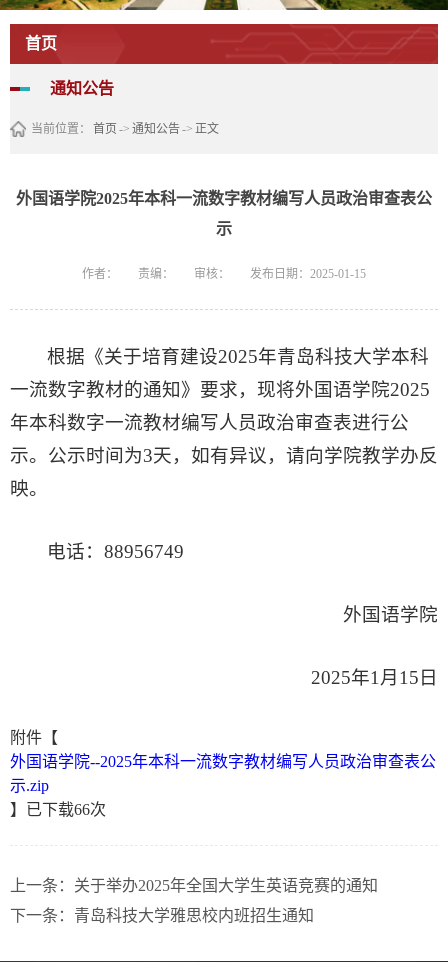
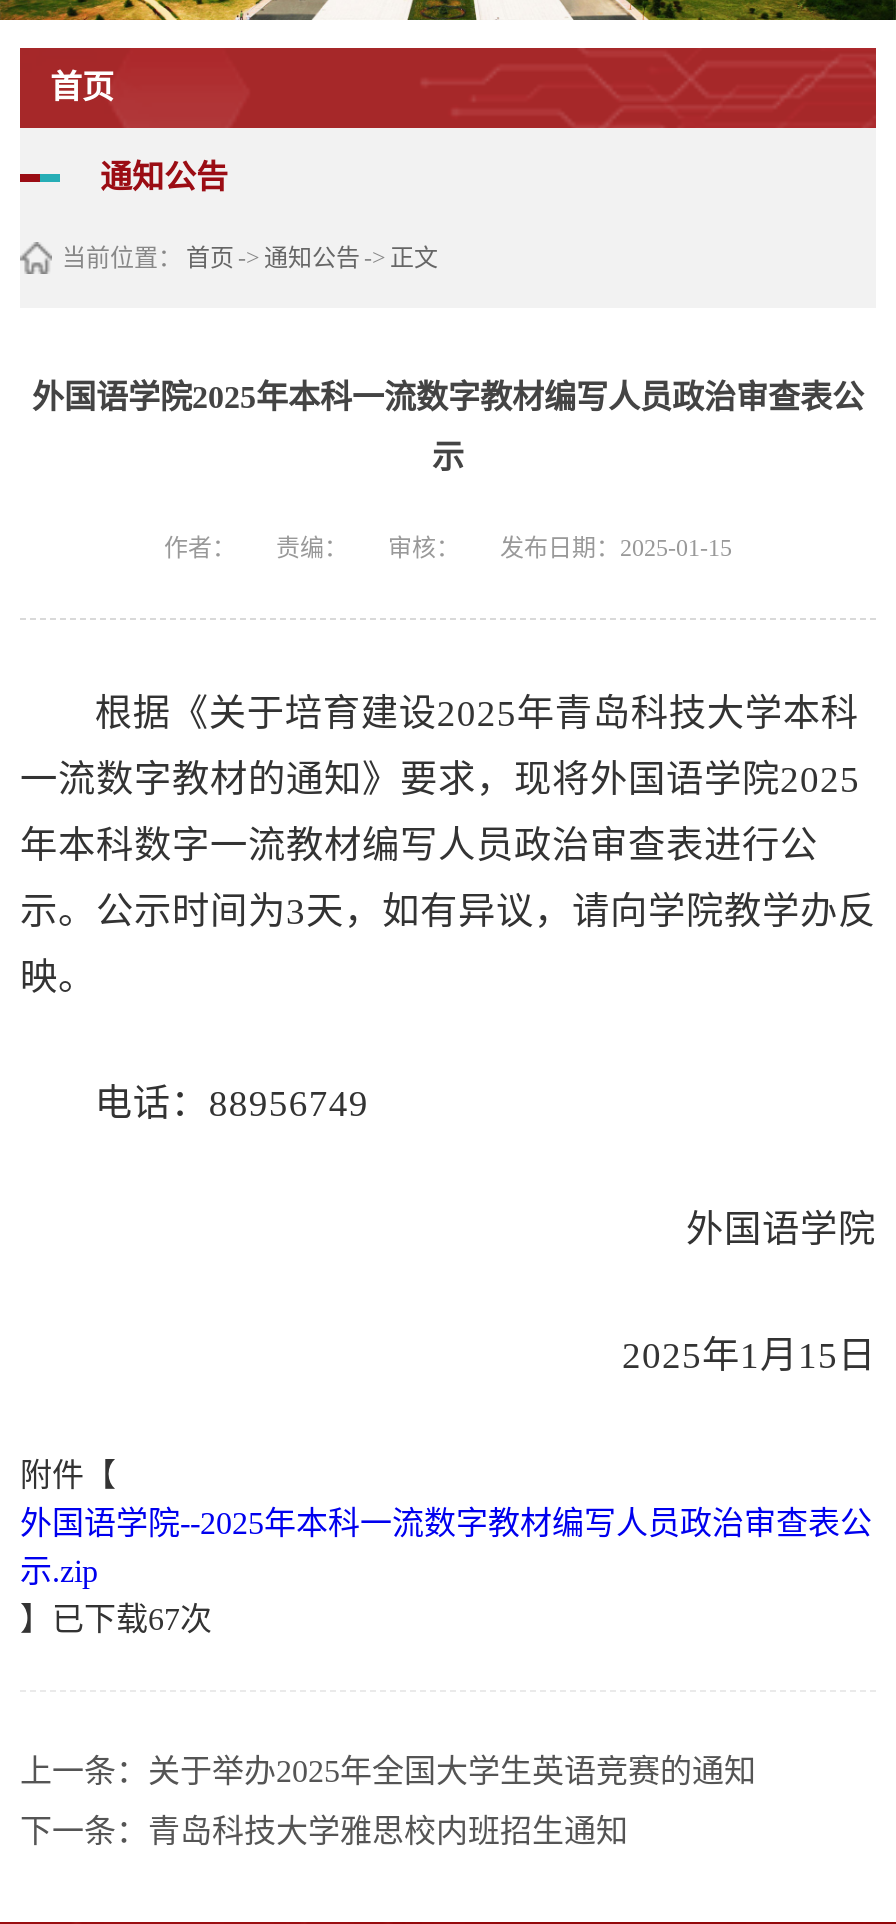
[10,801,106,818] 】已下载66次 -> [20,1603,212,1637] 】已下载67次

